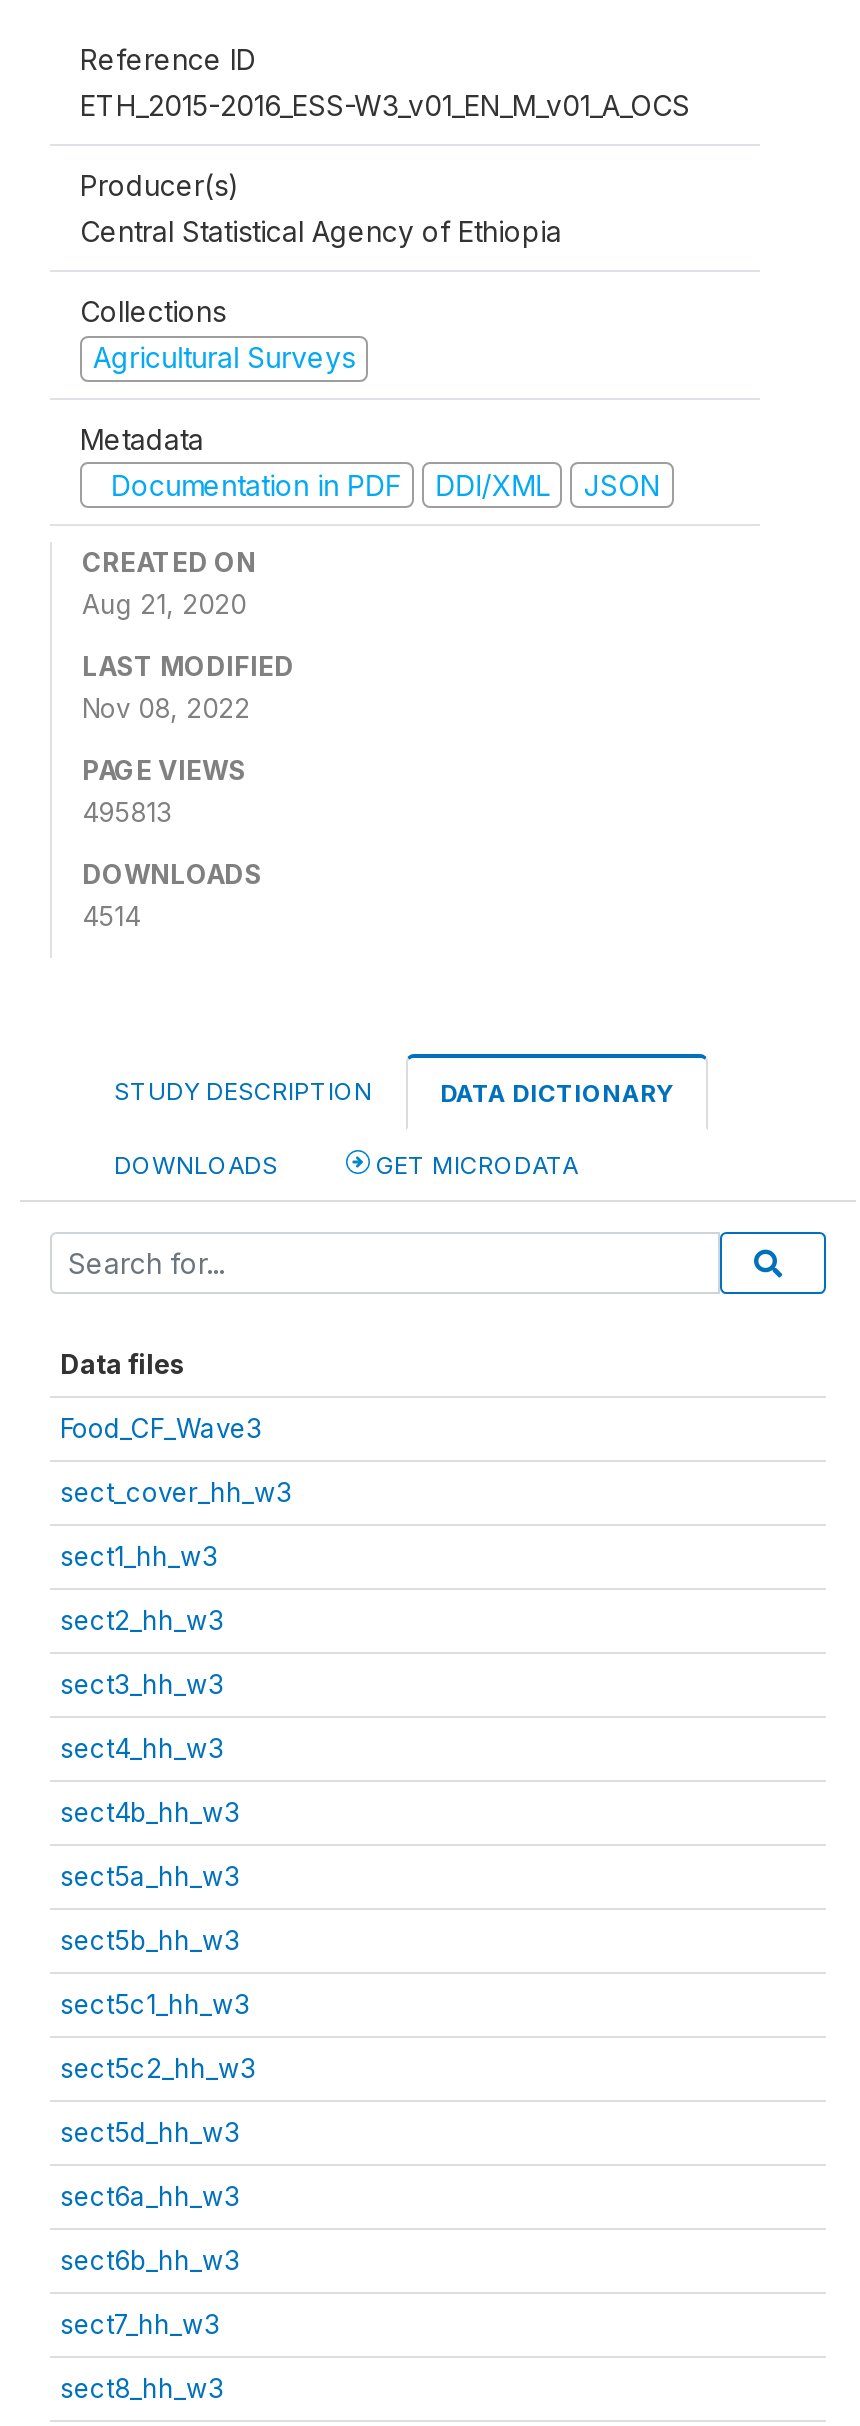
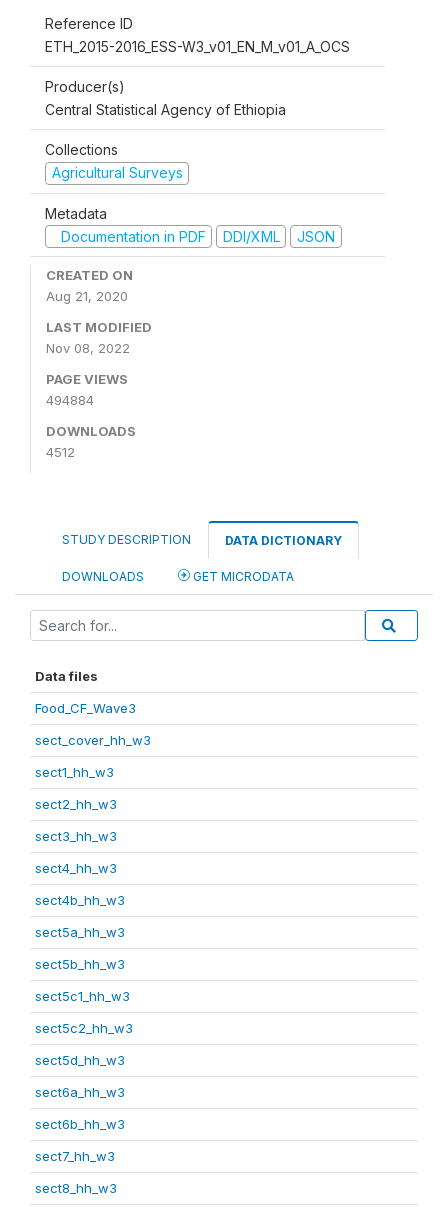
[82,796,172,828] 495813 -> [46,392,94,408] 494884
[82,900,140,932] 4514 -> [46,444,75,460] 4512

